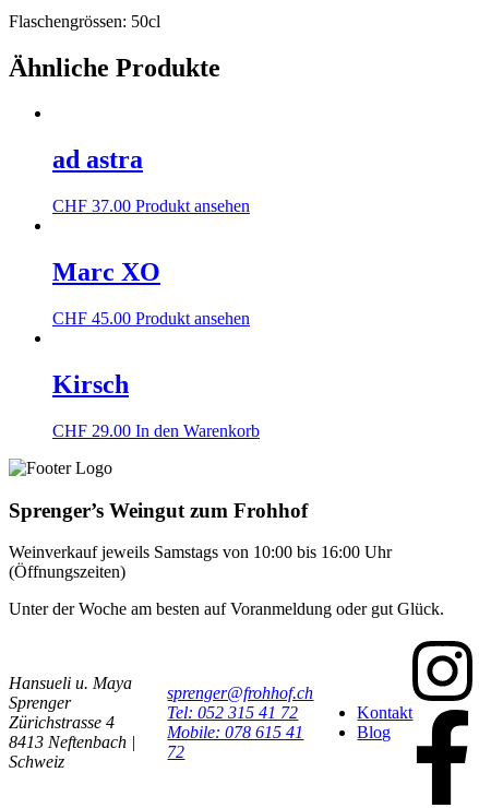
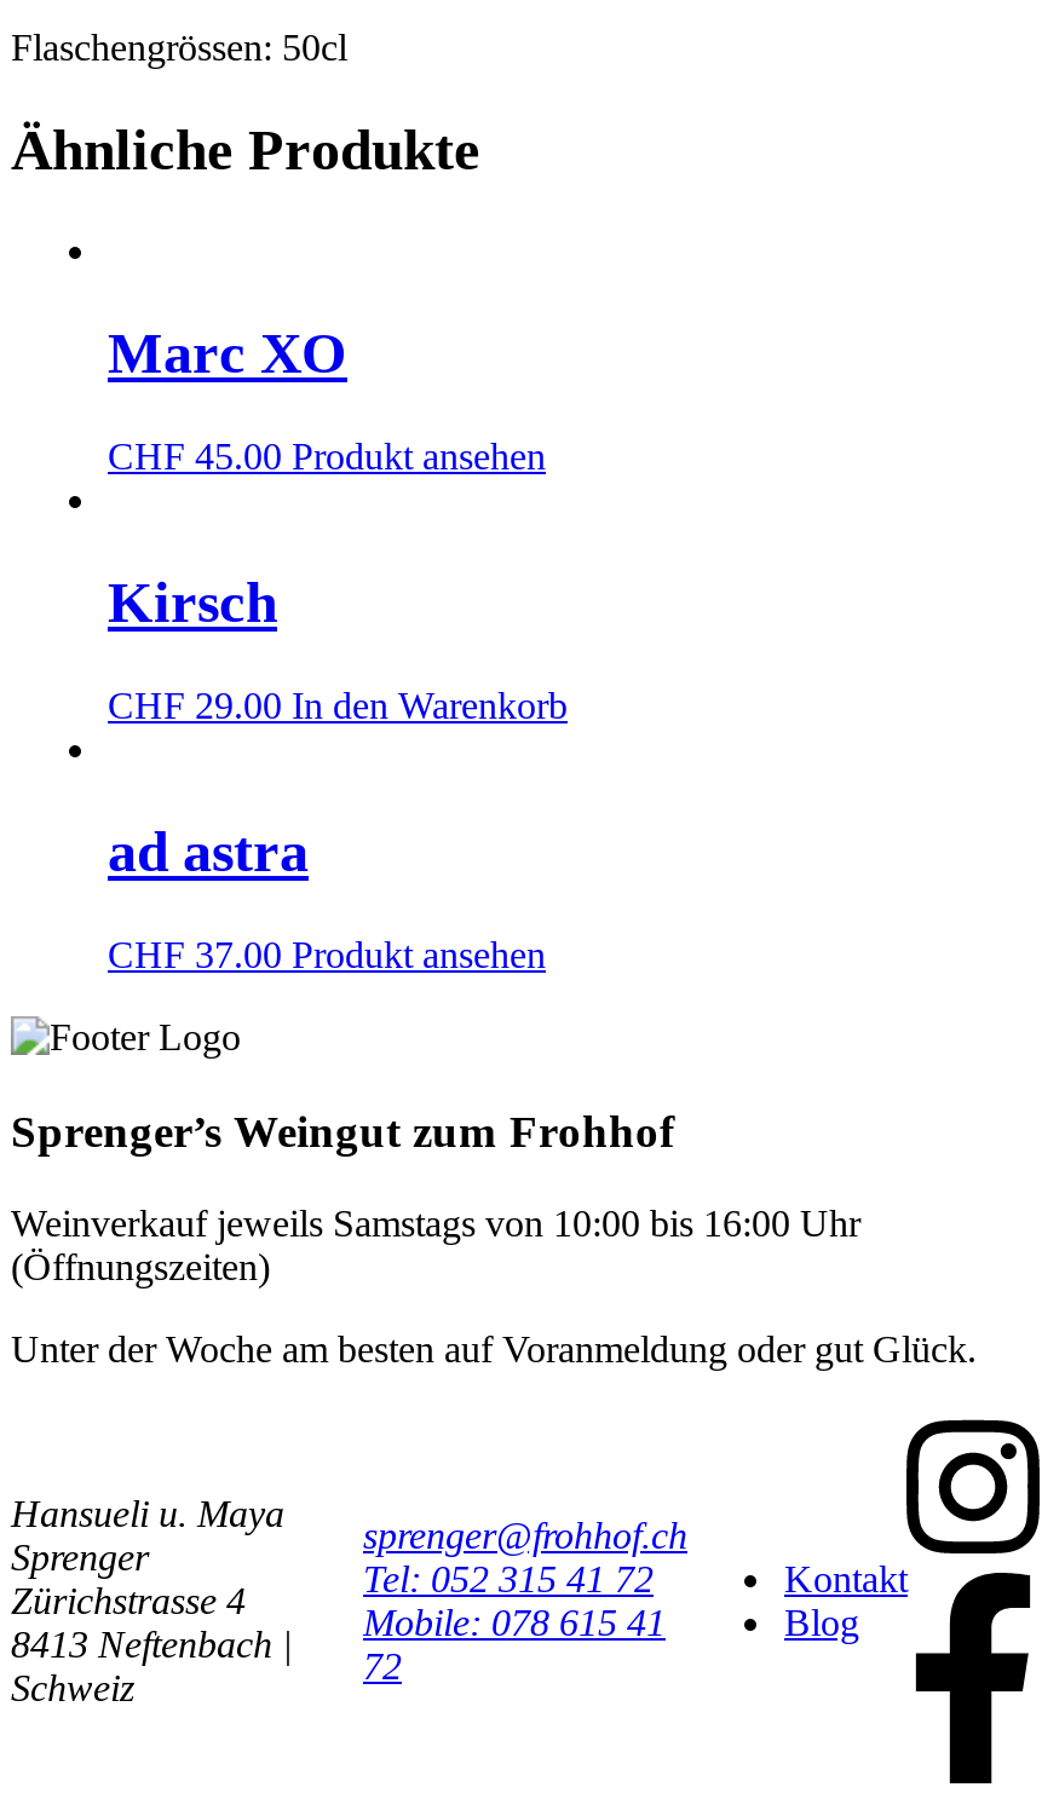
moved [52,146,250,215] -> [108,820,546,975]: ad astra | CHF 37.00 Produkt ansehen
moved [52,258,260,440] -> [108,323,568,726]: Marc XO | CHF 45.00 Produkt ansehen | Kirsch | CHF 29.00 In den Warenkorb

